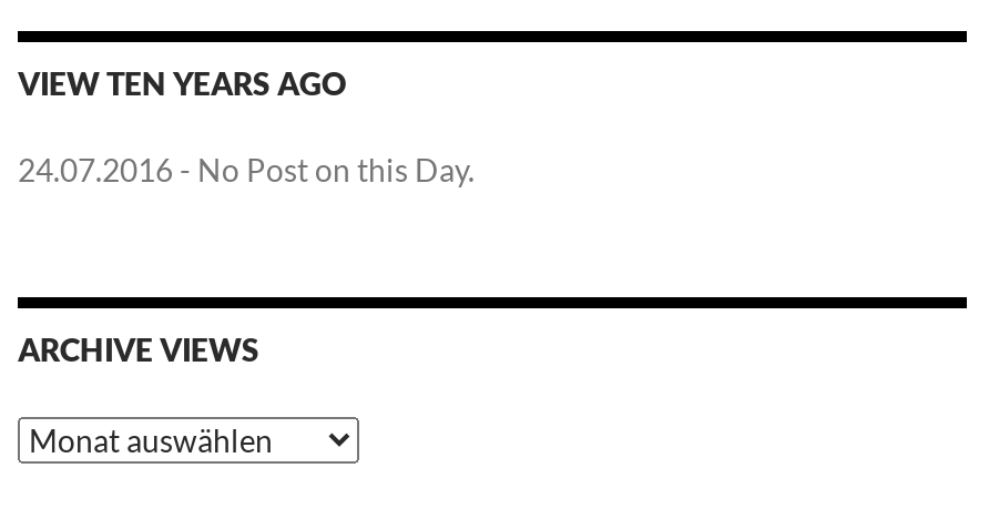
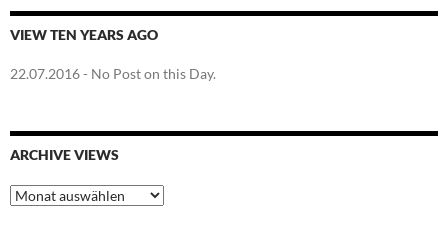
[18,151,475,189] 24.07.2016 - No Post on this Day. -> [10,65,216,82] 22.07.2016 - No Post on this Day.

